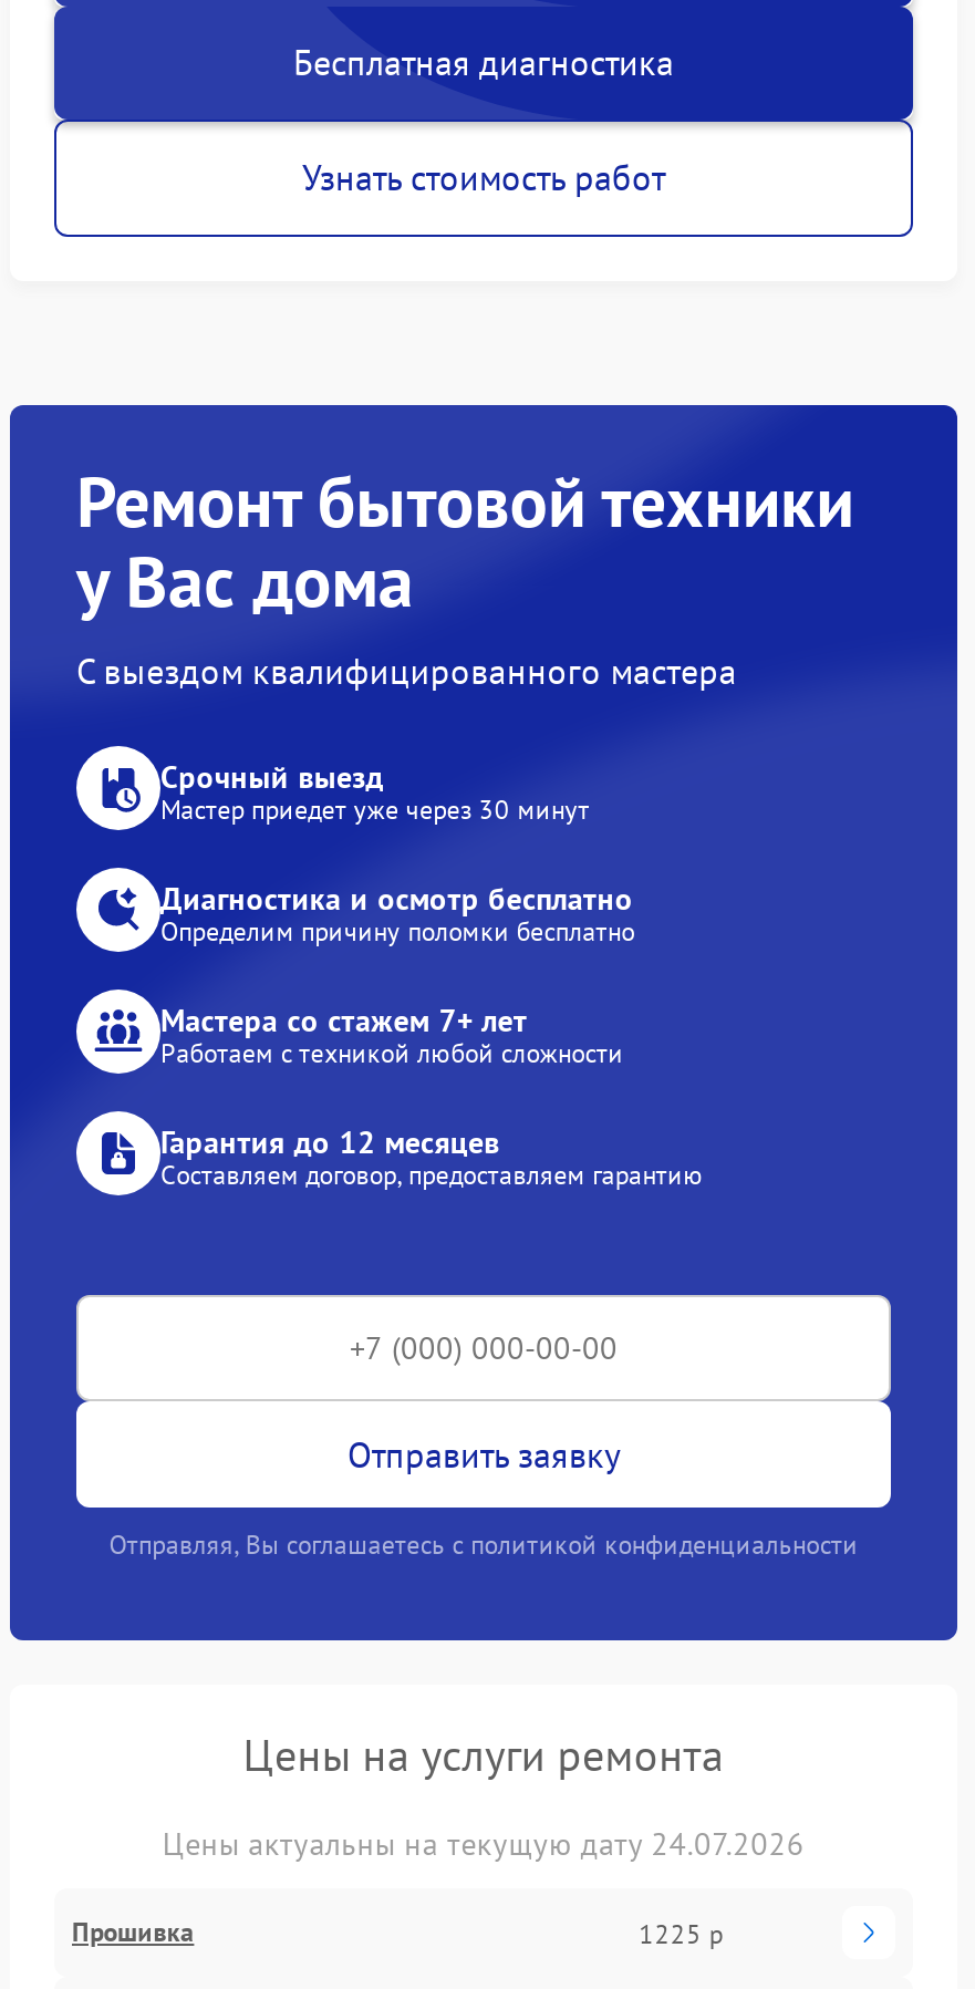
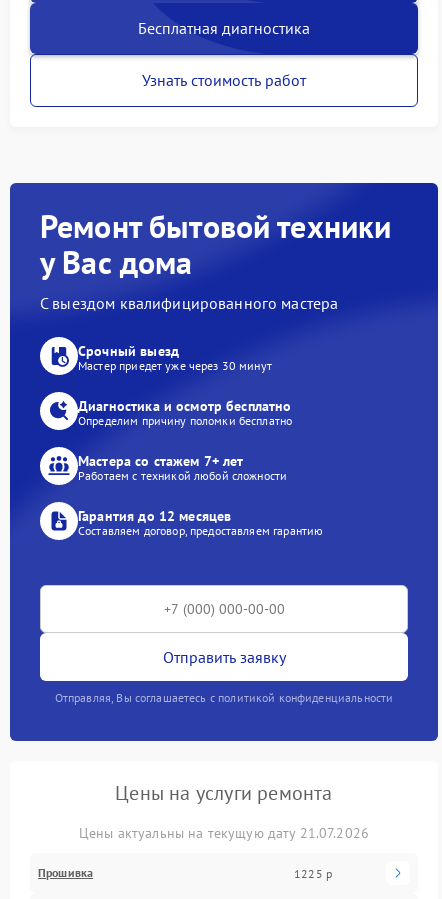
[162,1824,805,1864] Цены актуальны на текущую дату 24.07.2026 -> [79,824,369,842] Цены актуальны на текущую дату 21.07.2026

